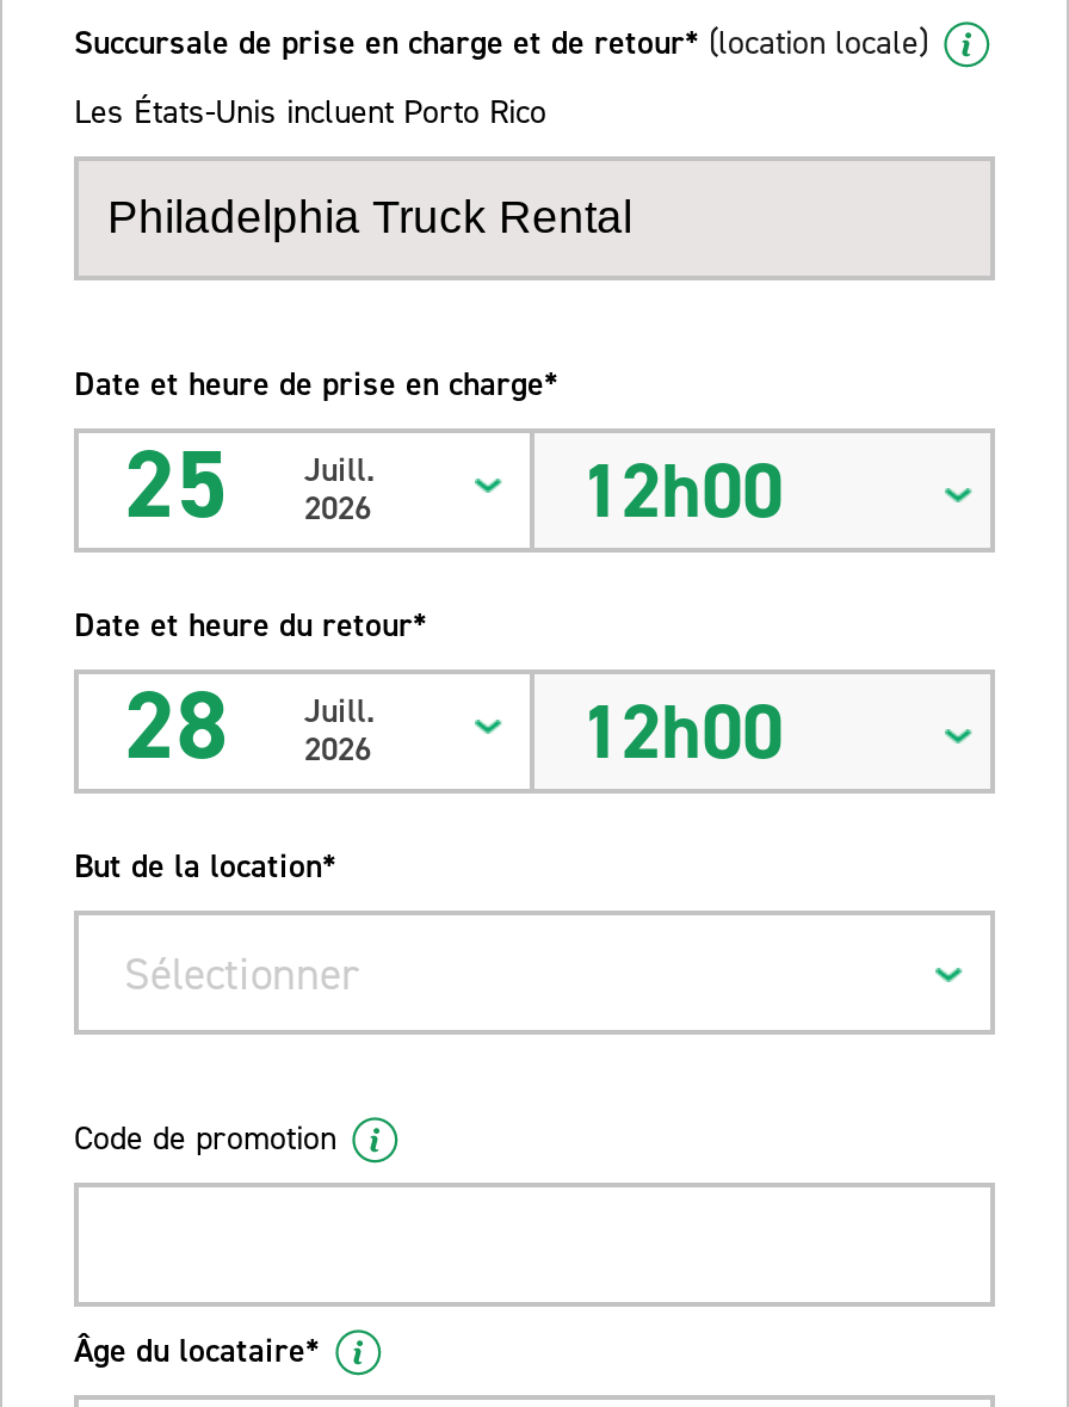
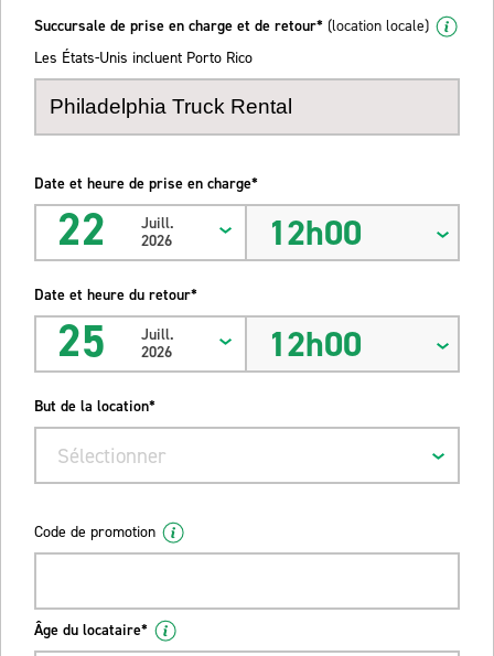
[124,422,376,548] 25 Juill. 2026 -> [57,201,174,259] 22 Juill. 2026
[124,663,376,790] 28 Juill. 2026 -> [57,312,174,371] 25 Juill. 2026

